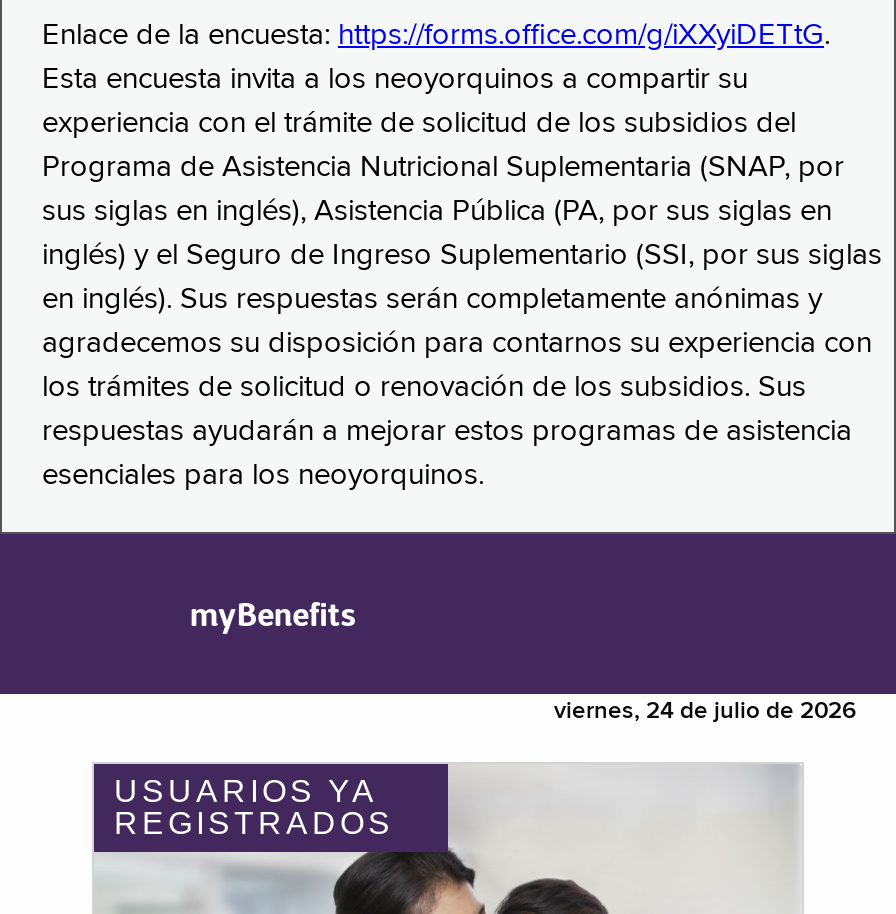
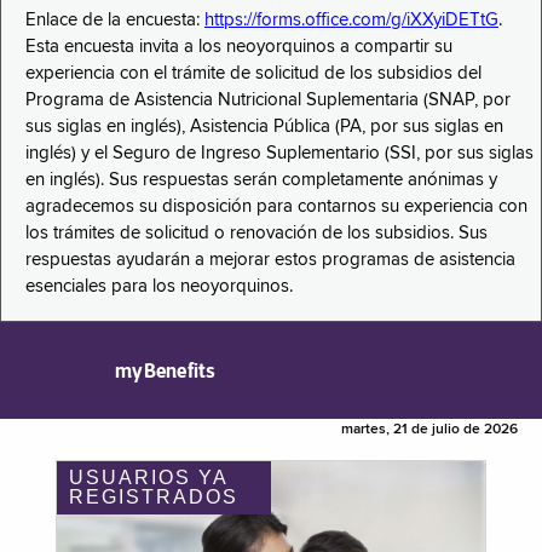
[554,700,856,724] viernes, 24 de julio de 2026 -> [341,423,518,437] martes, 21 de julio de 2026

